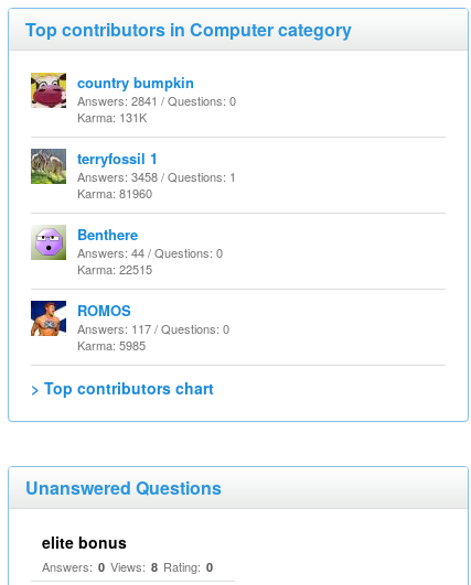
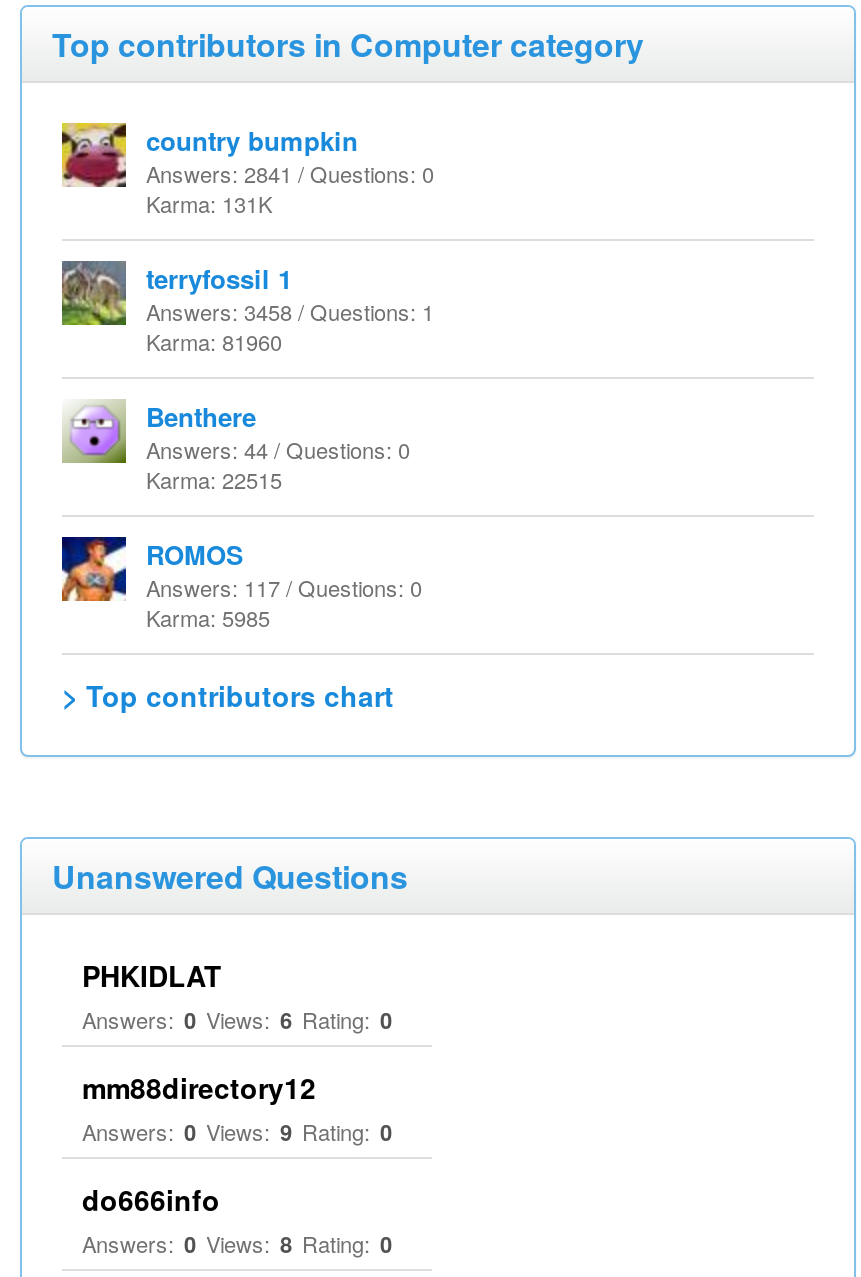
[42,531,127,553] elite bonus -> [82,955,392,1219] PHKIDLAT | Answers: 0 Views: 6 Rating: 0 | mm88directory12 | Answers: 0 Views: 9 Rating: 0 | do666info

